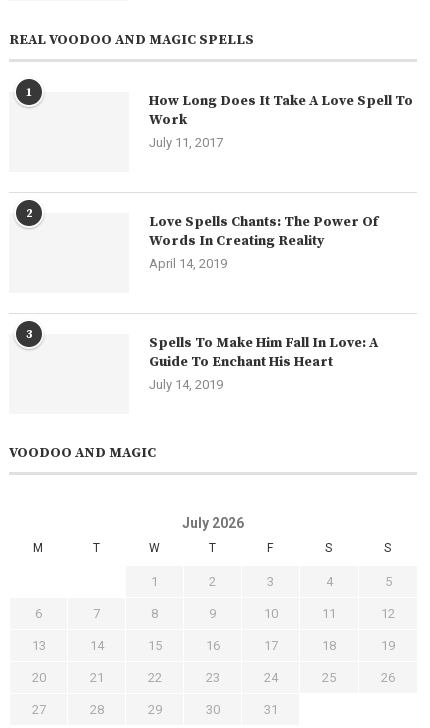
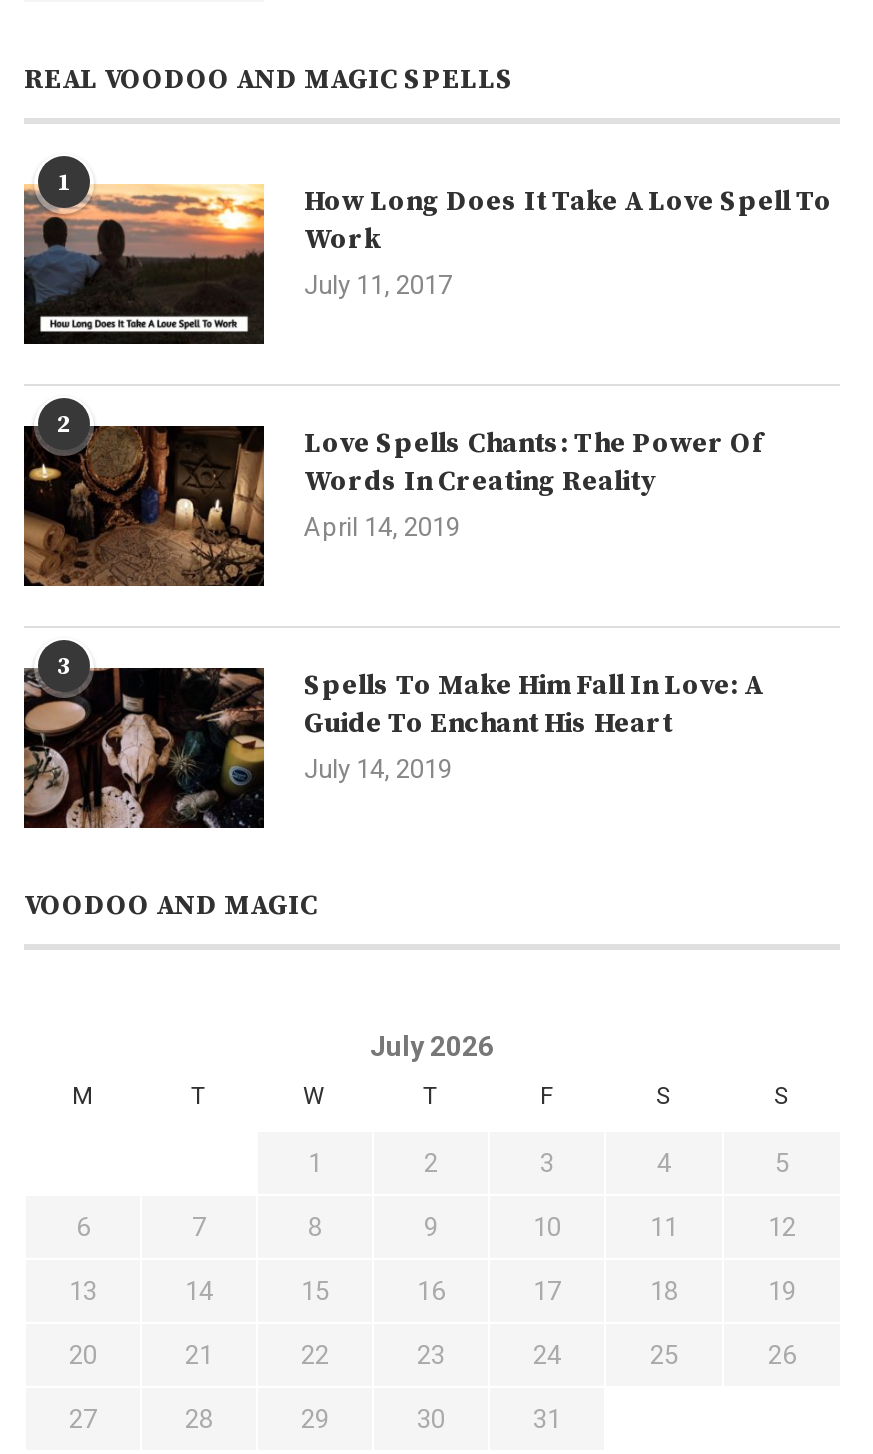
none -> [22,184,266,346] [image]
none -> [22,424,266,588] [image]
none -> [22,666,266,830] [image]

